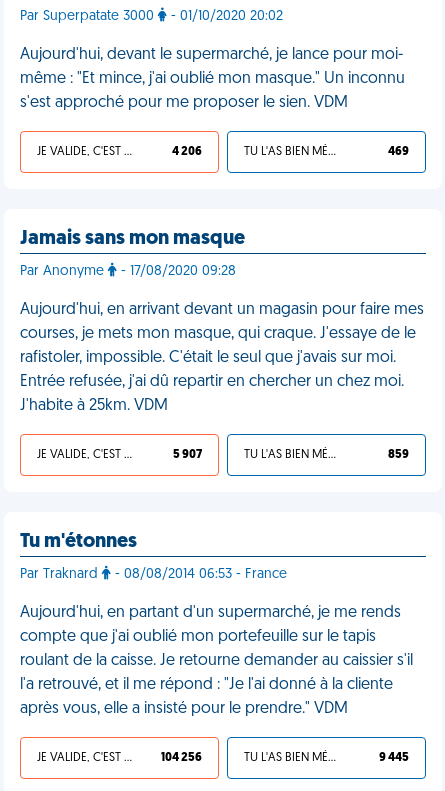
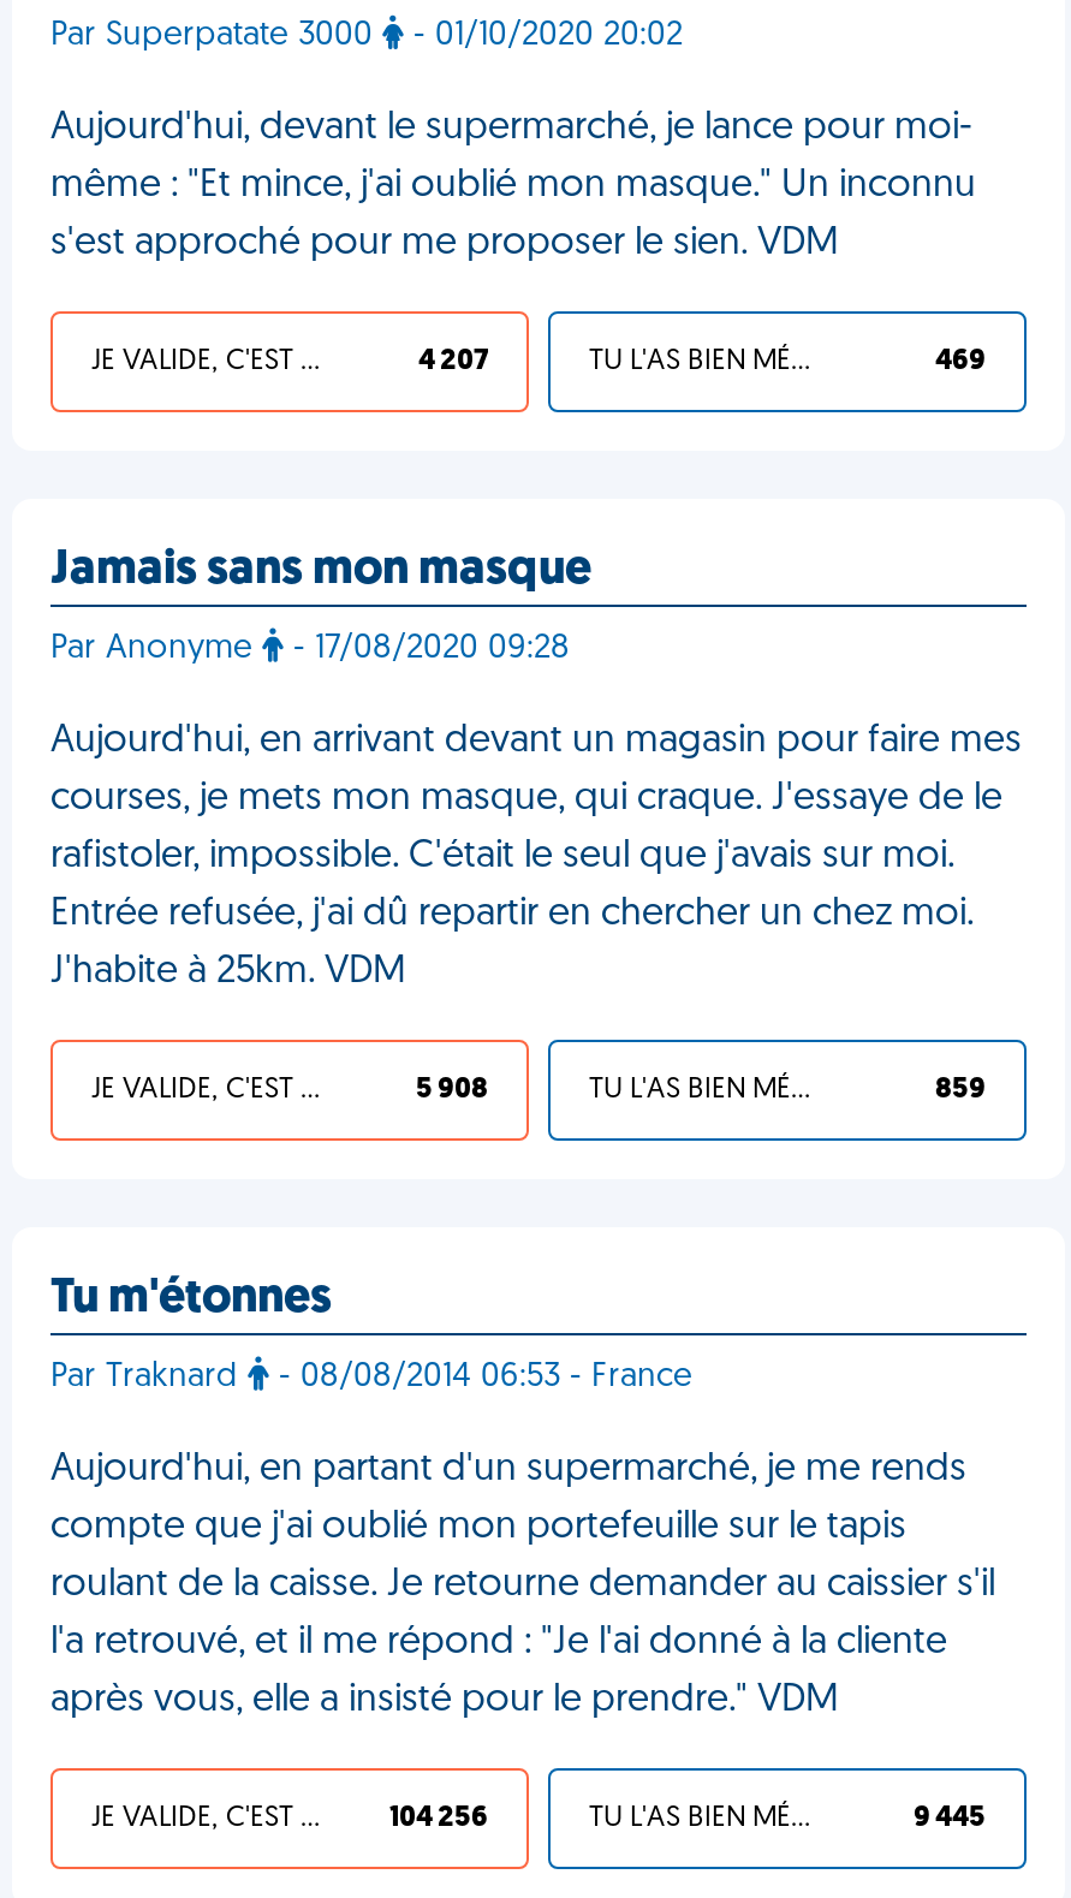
[172,146,202,158] 4 206 -> [418,347,488,376] 4 207
[173,449,202,461] 5 907 -> [416,1076,488,1105] 5 908

